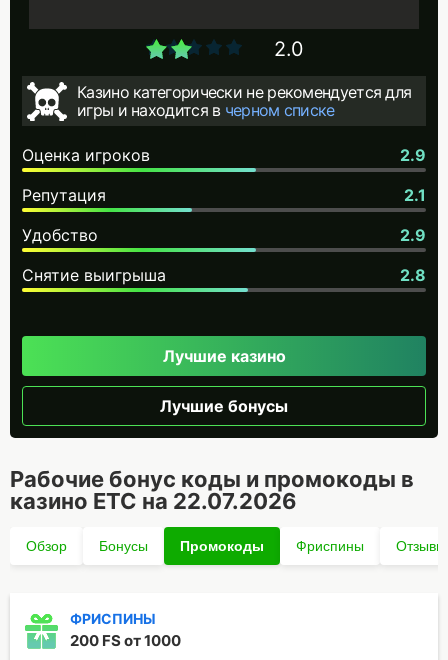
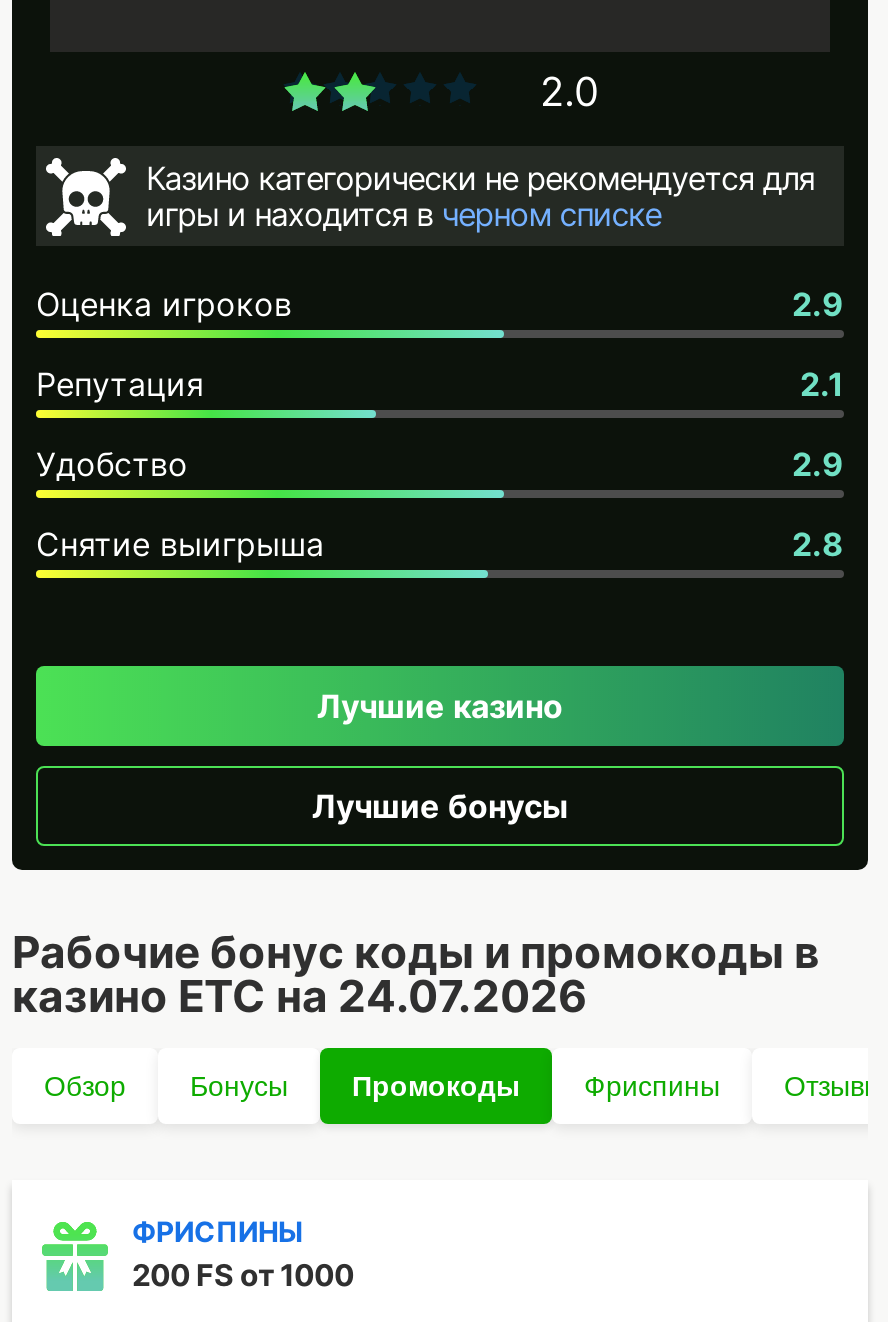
[10,488,297,514] казино ETC на 22.07.2026 -> [12,971,588,1023] казино ETC на 24.07.2026

